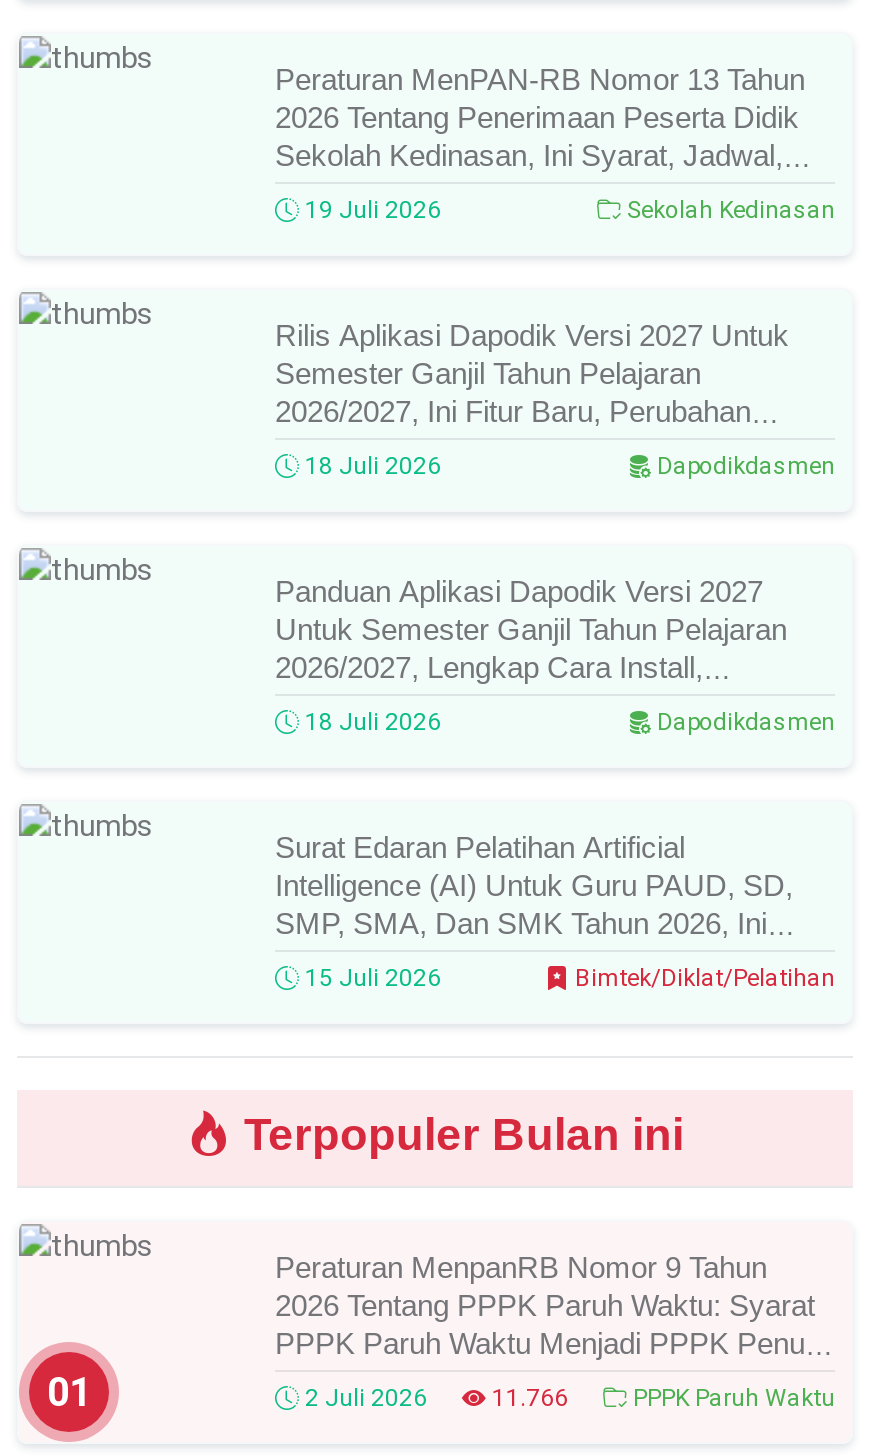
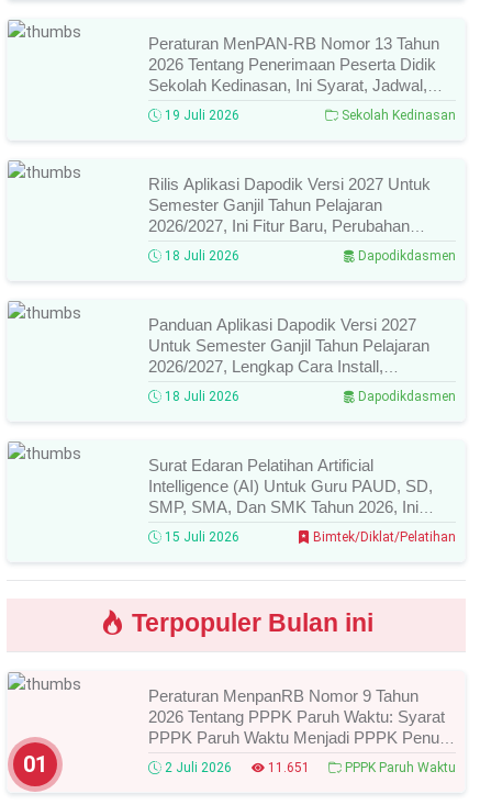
[486,1385,568,1413] 11.766 -> [264,760,309,776] 11.651

